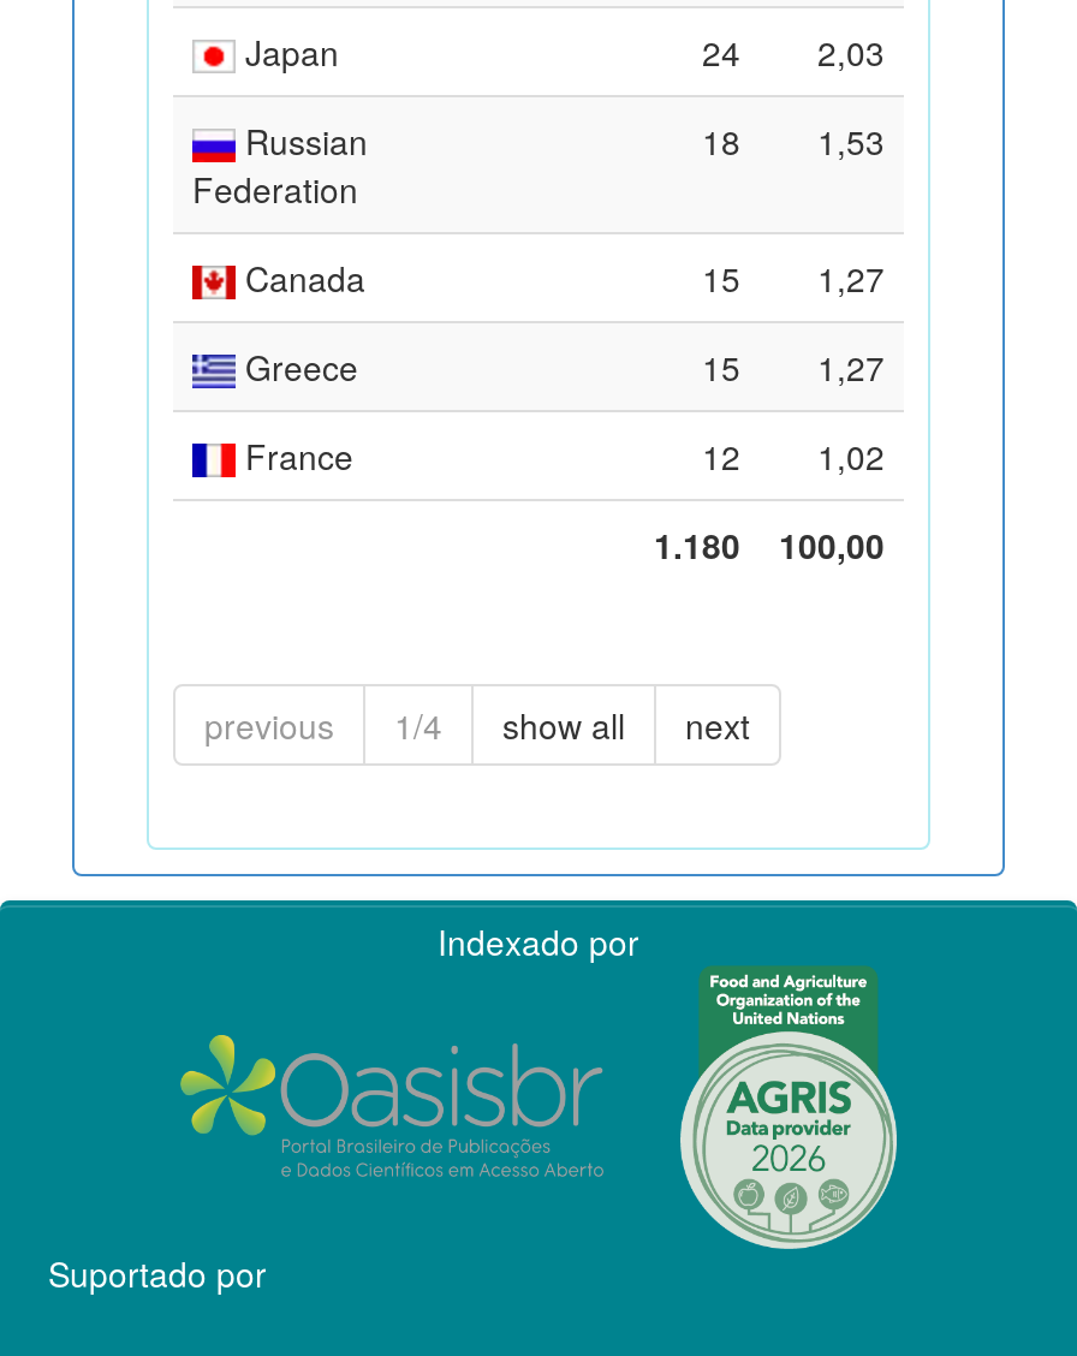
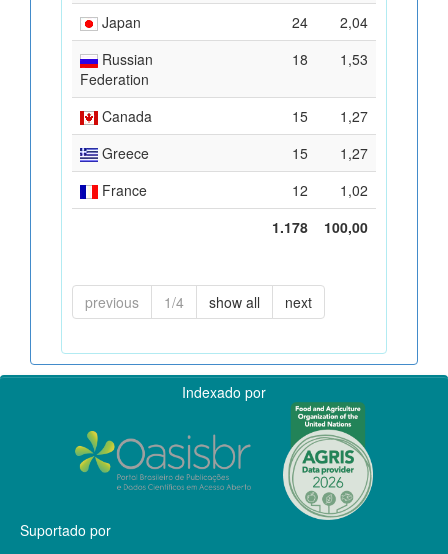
[702,26,885,75] 24 2,03 -> [292,11,368,31] 24 2,04
[654,519,885,567] 1.180 100,00 -> [272,216,368,236] 1.178 100,00

